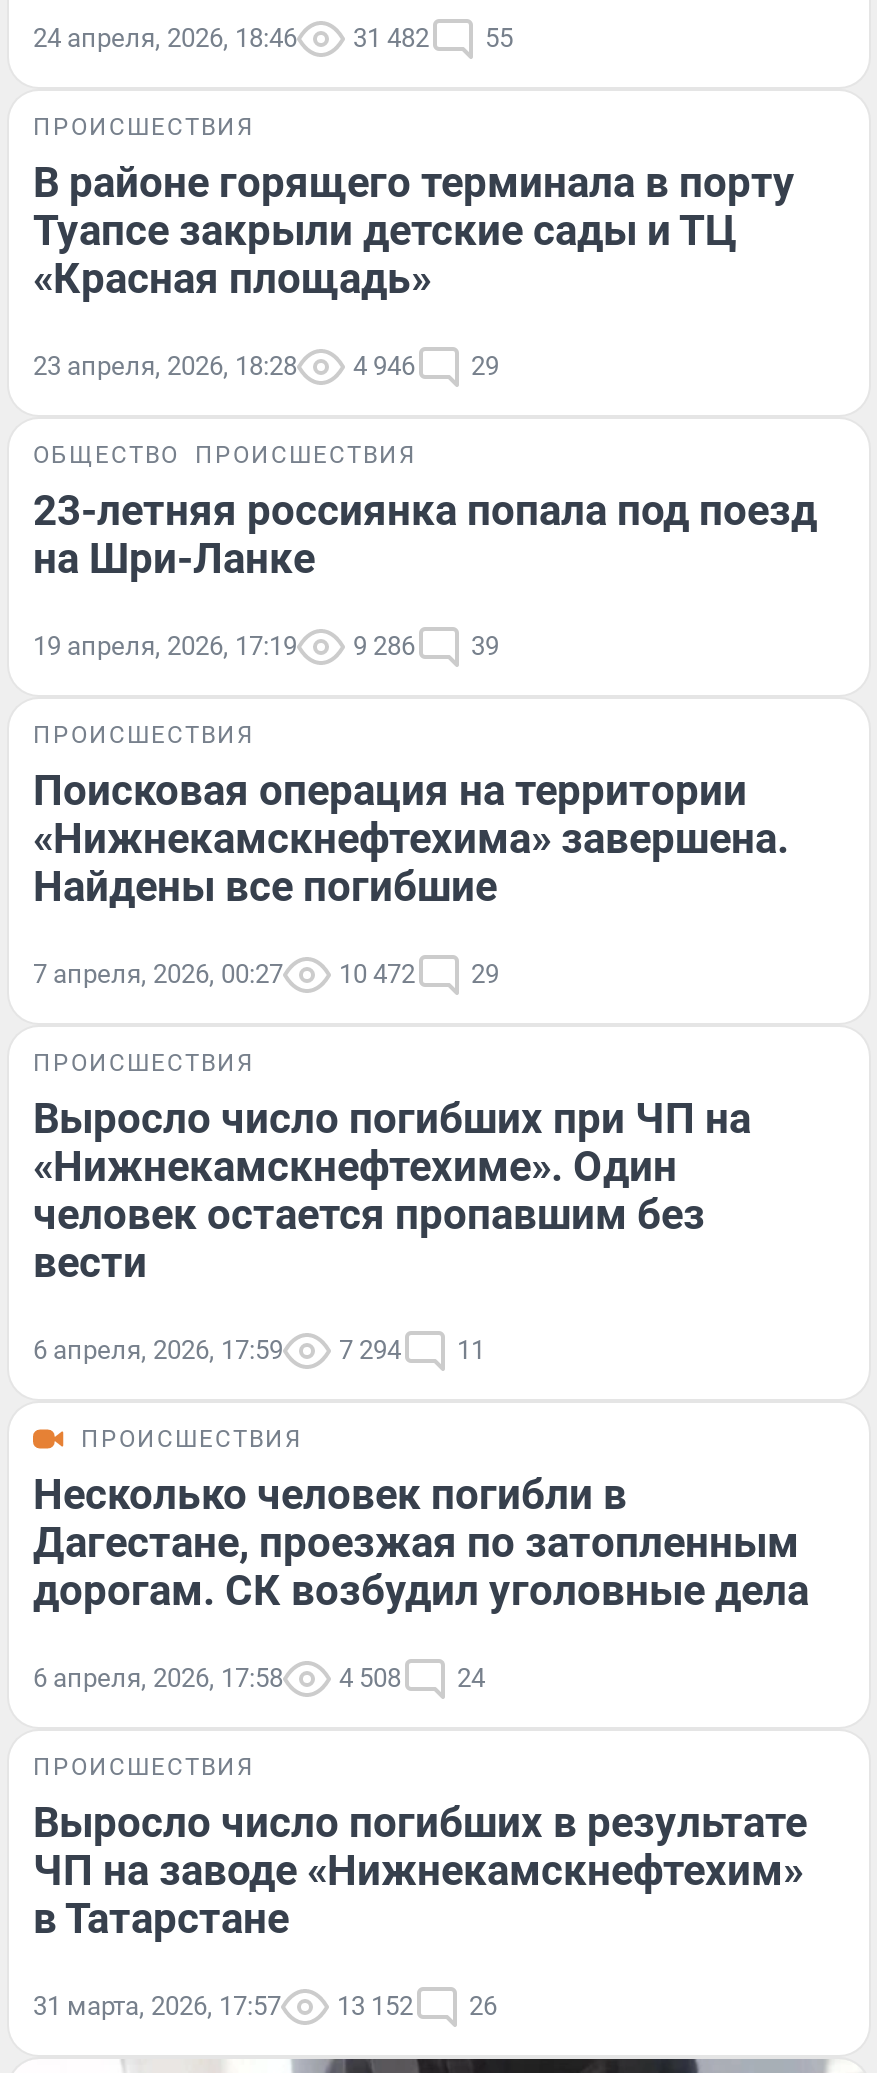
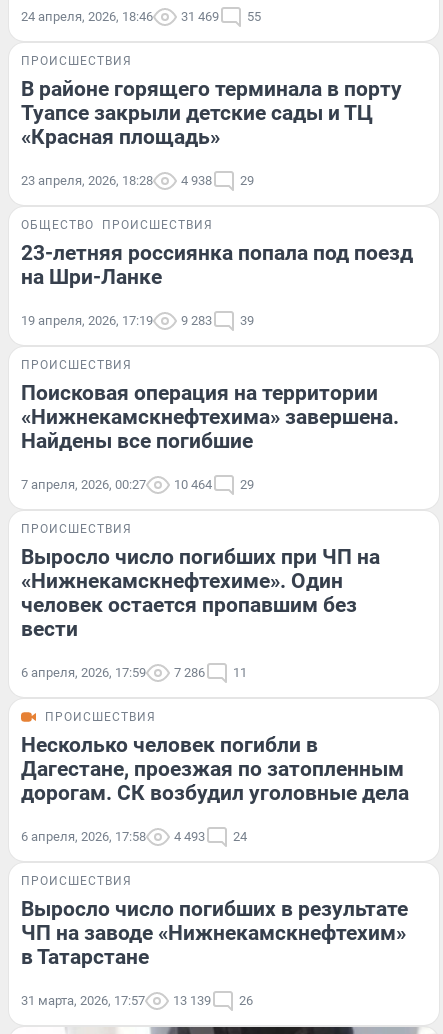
[33,24,513,54] 24 апреля, 2026, 18:46 31 482 55 -> [21,9,261,24] 24 апреля, 2026, 18:46 31 469 55
[33,352,499,382] 23 апреля, 2026, 18:28 4 946 29 -> [21,173,254,188] 23 апреля, 2026, 18:28 4 938 29
[33,632,499,662] 19 апреля, 2026, 17:19 9 286 39 -> [21,313,254,328] 19 апреля, 2026, 17:19 9 283 39
[33,960,499,990] 7 апреля, 2026, 00:27 10 472 29 -> [21,477,254,492] 7 апреля, 2026, 00:27 10 464 29
[339,1336,401,1366] 7 294 -> [174,665,205,680] 7 286
[339,1664,401,1694] 4 508 -> [174,829,205,844] 4 493
[33,1992,497,2022] 31 марта, 2026, 17:57 13 152 26 -> [21,993,253,1008] 31 марта, 2026, 17:57 13 139 26

